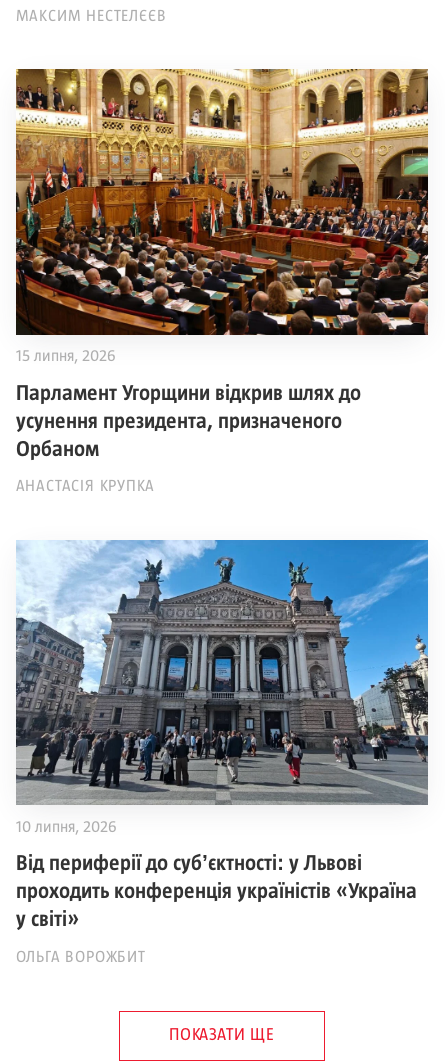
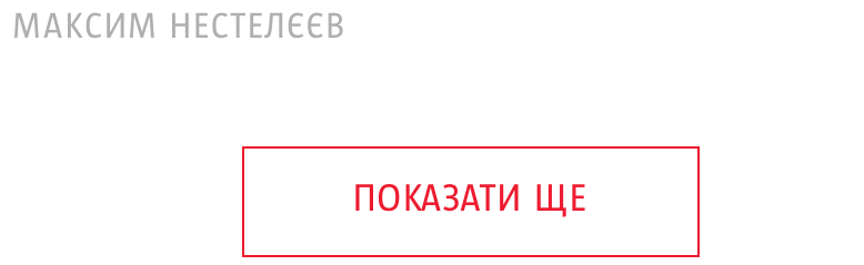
[15,68,429,495] [image] | 15 липня, 2026 | Парламент Угорщини відкрив шлях до | усунення президента, призначеного | Орбаном | АНАСТАСІЯ КРУПКА -> none
[15,539,429,966] [image] | 10 липня, 2026 | Від периферії до субʼєктності: у Львові | проходить конференція україністів «Україна | у світі» | ОЛЬГА ВОРОЖБИТ -> none

